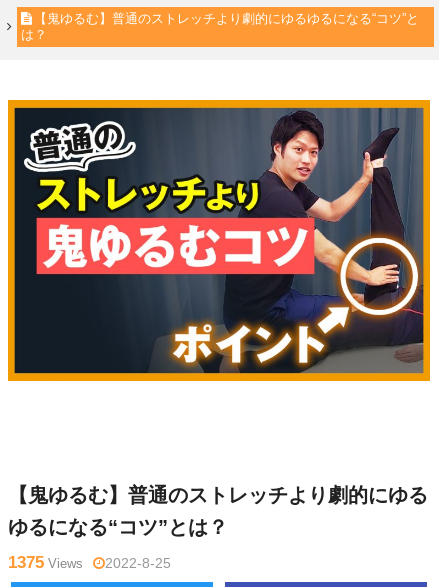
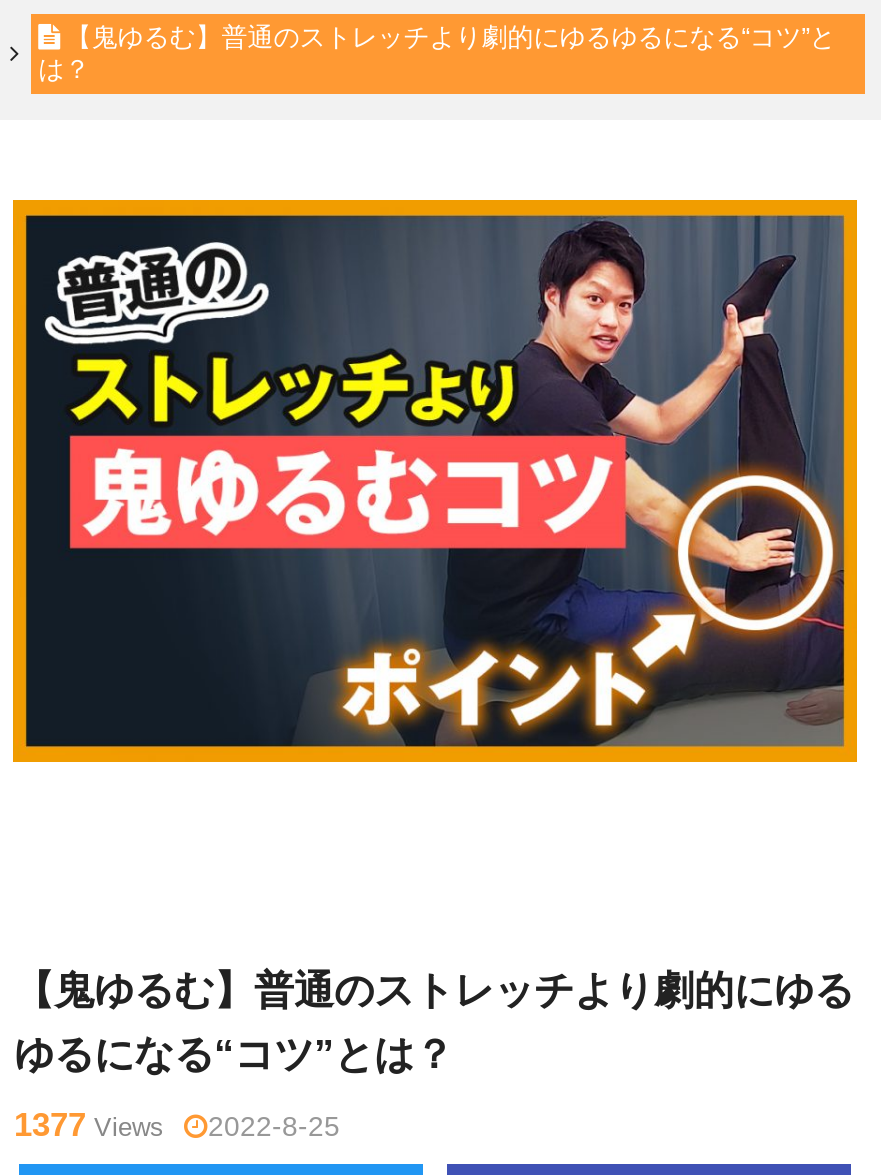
[8,553,171,572] 1375 Views 2022-8-25 -> [14,1106,340,1144] 1377 Views 2022-8-25

